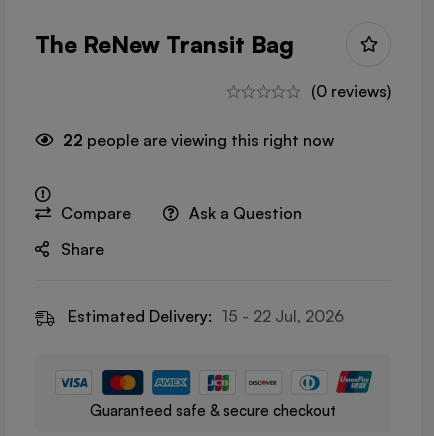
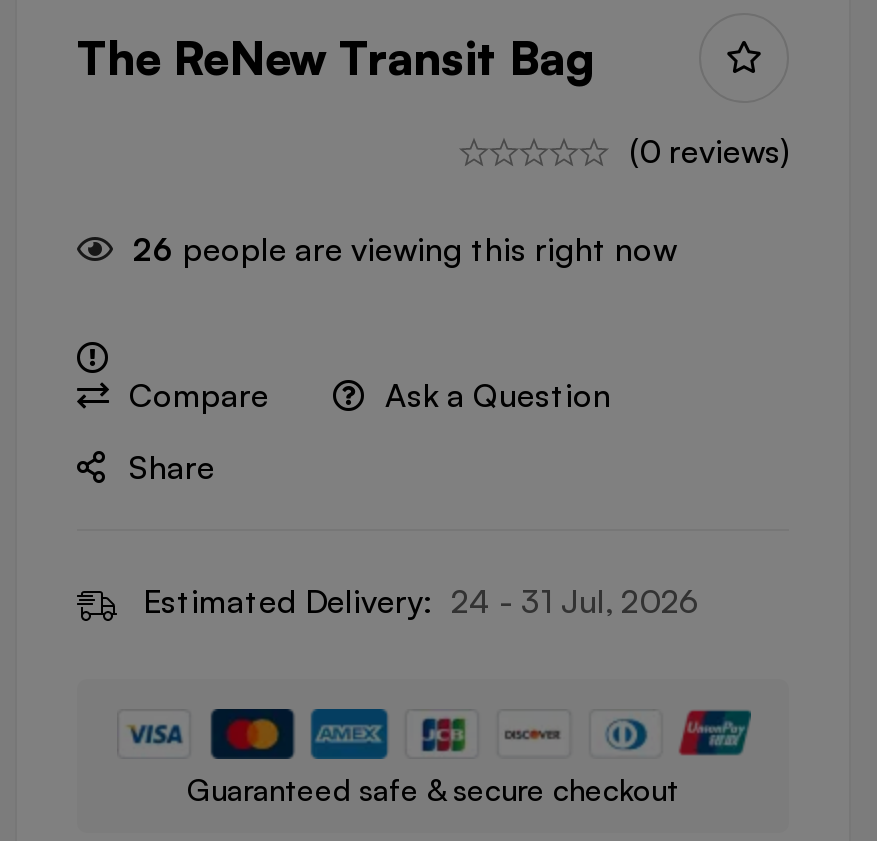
[63,130,334,150] 22 people are viewing this right now -> [133,229,677,269] 26 people are viewing this right now
[68,306,344,326] Estimated Delivery: 15 - 22 Jul, 2026 -> [143,581,699,621] Estimated Delivery: 24 - 31 Jul, 2026

